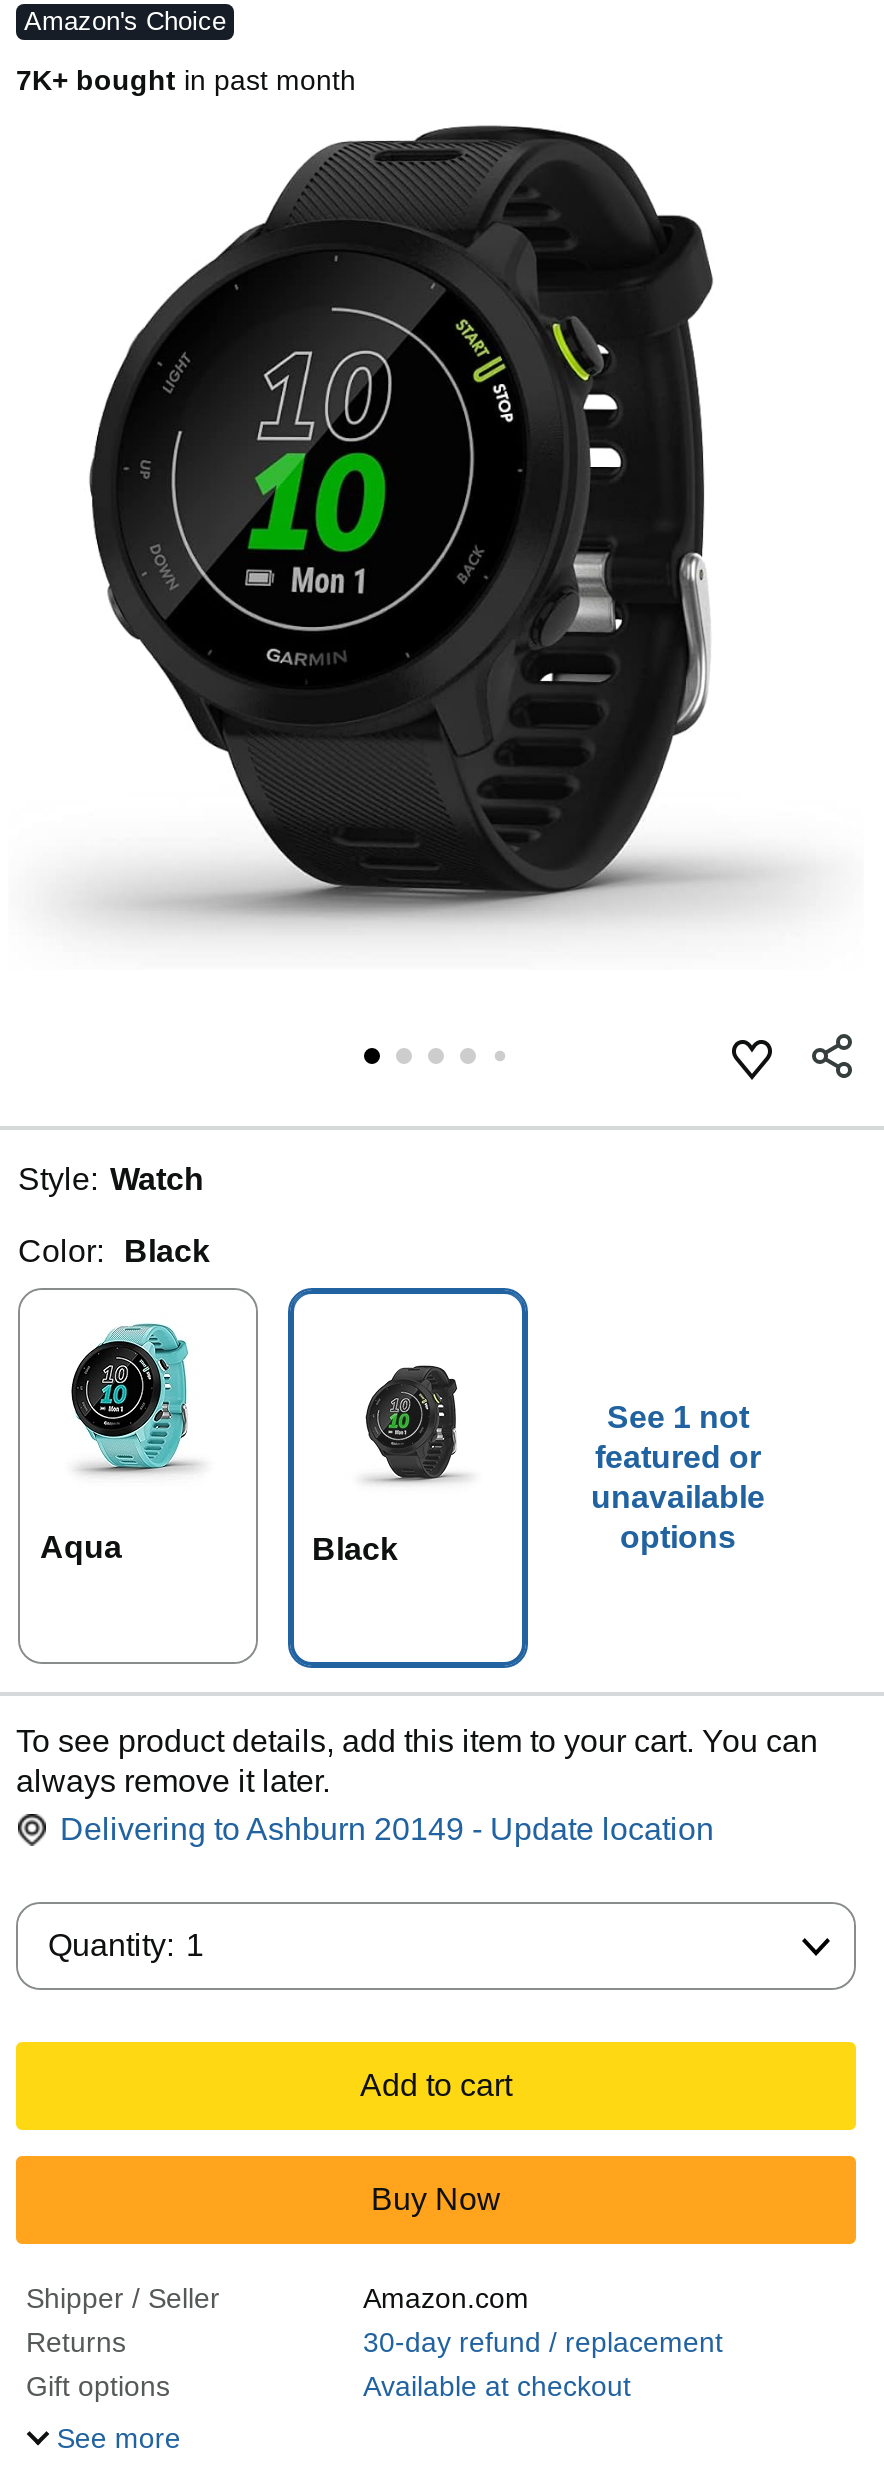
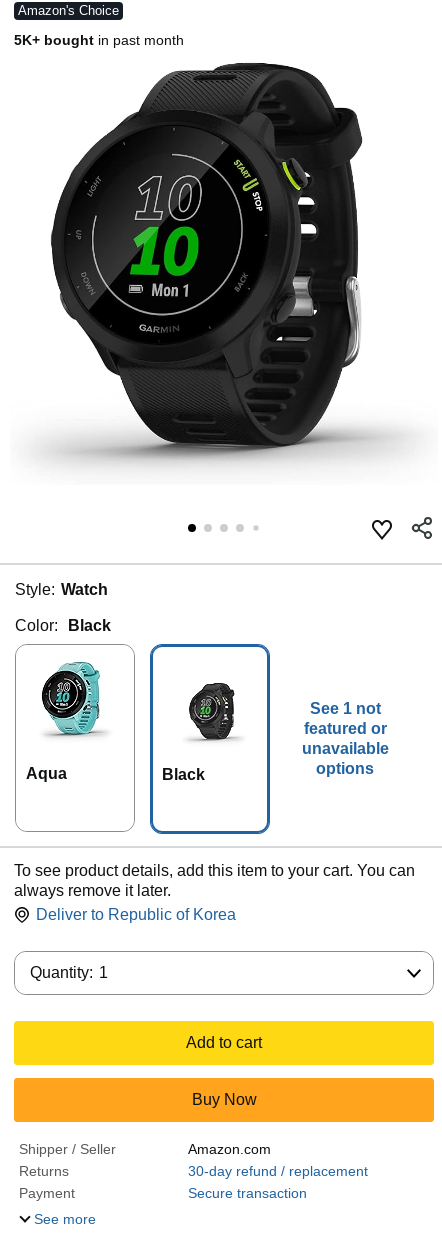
[16,64,356,96] 7K+ bought in past month -> [14,32,184,48] 5K+ bought in past month
[60,1813,714,1847] Delivering to Ashburn 20149 - Update location -> [36,906,236,923] Deliver to Republic of Korea
[26,2371,631,2403] Gift options | Available at checkout -> [19,1185,306,1201] Payment | Secure transaction

